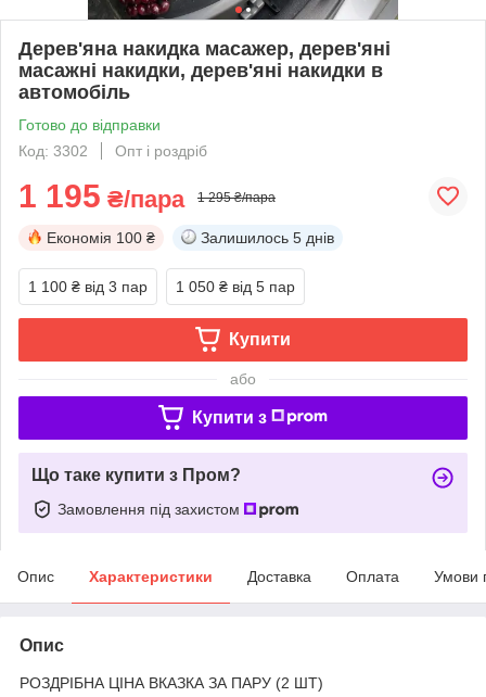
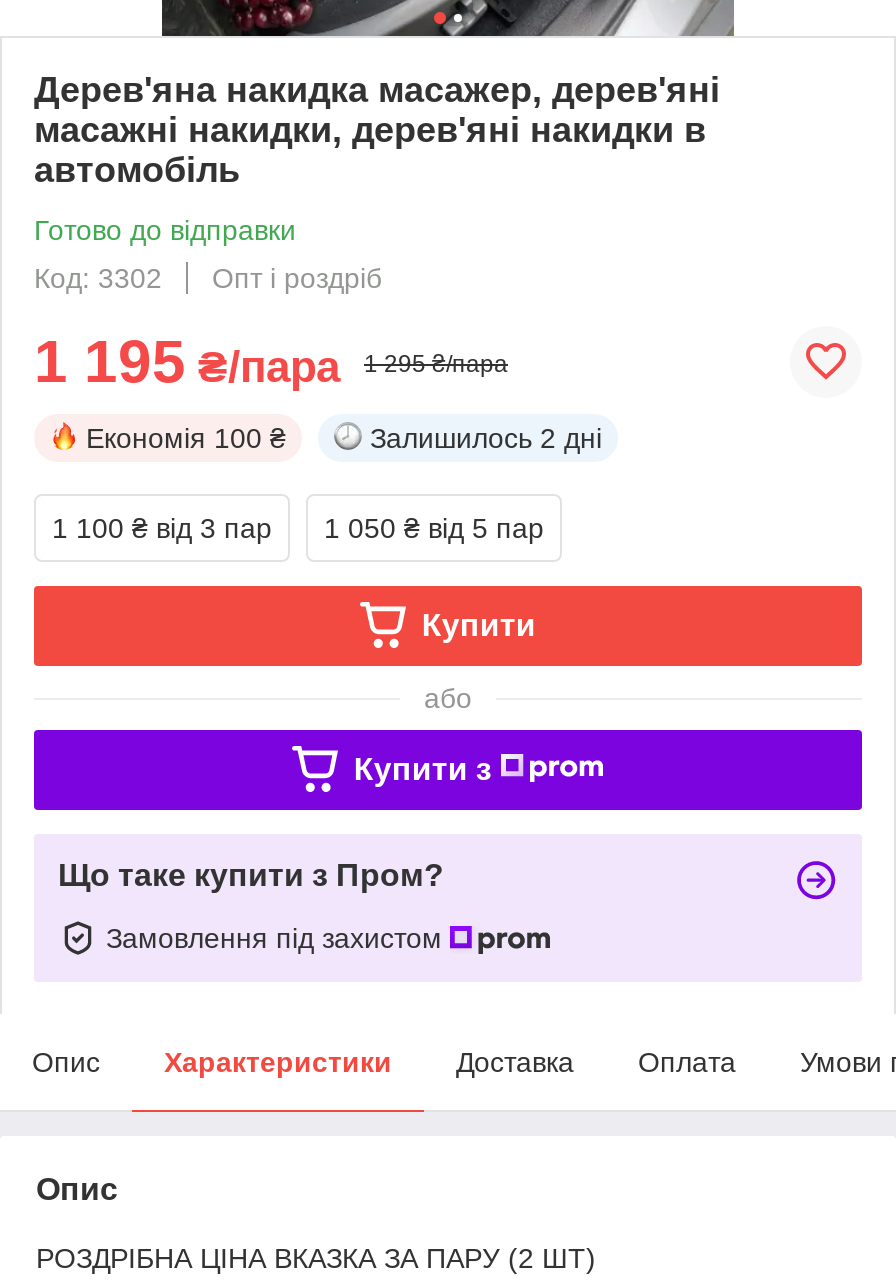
[201,229,334,246] Залишилось 5 днів -> [370,422,602,454] Залишилось 2 дні

